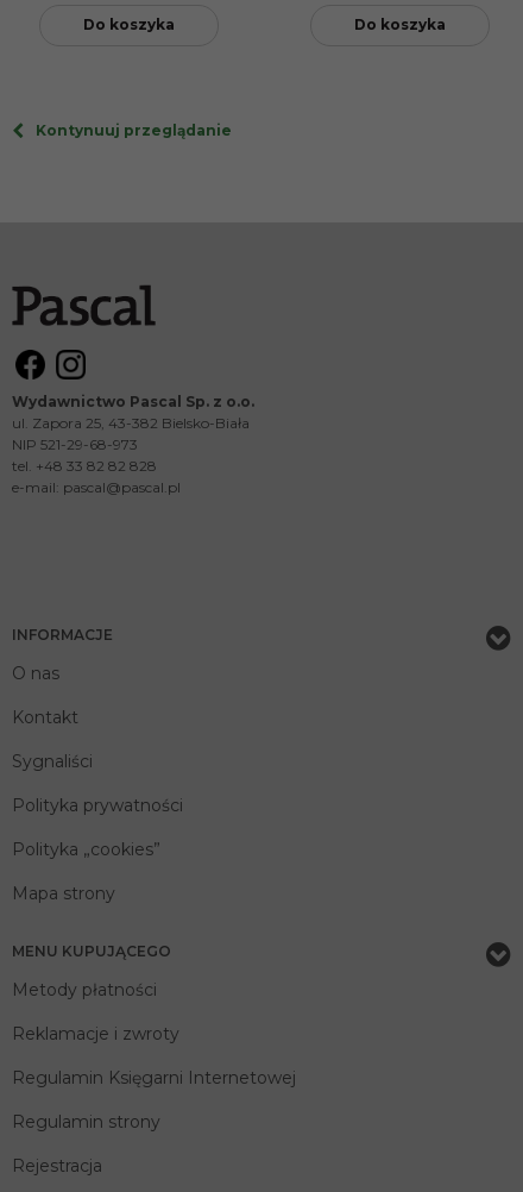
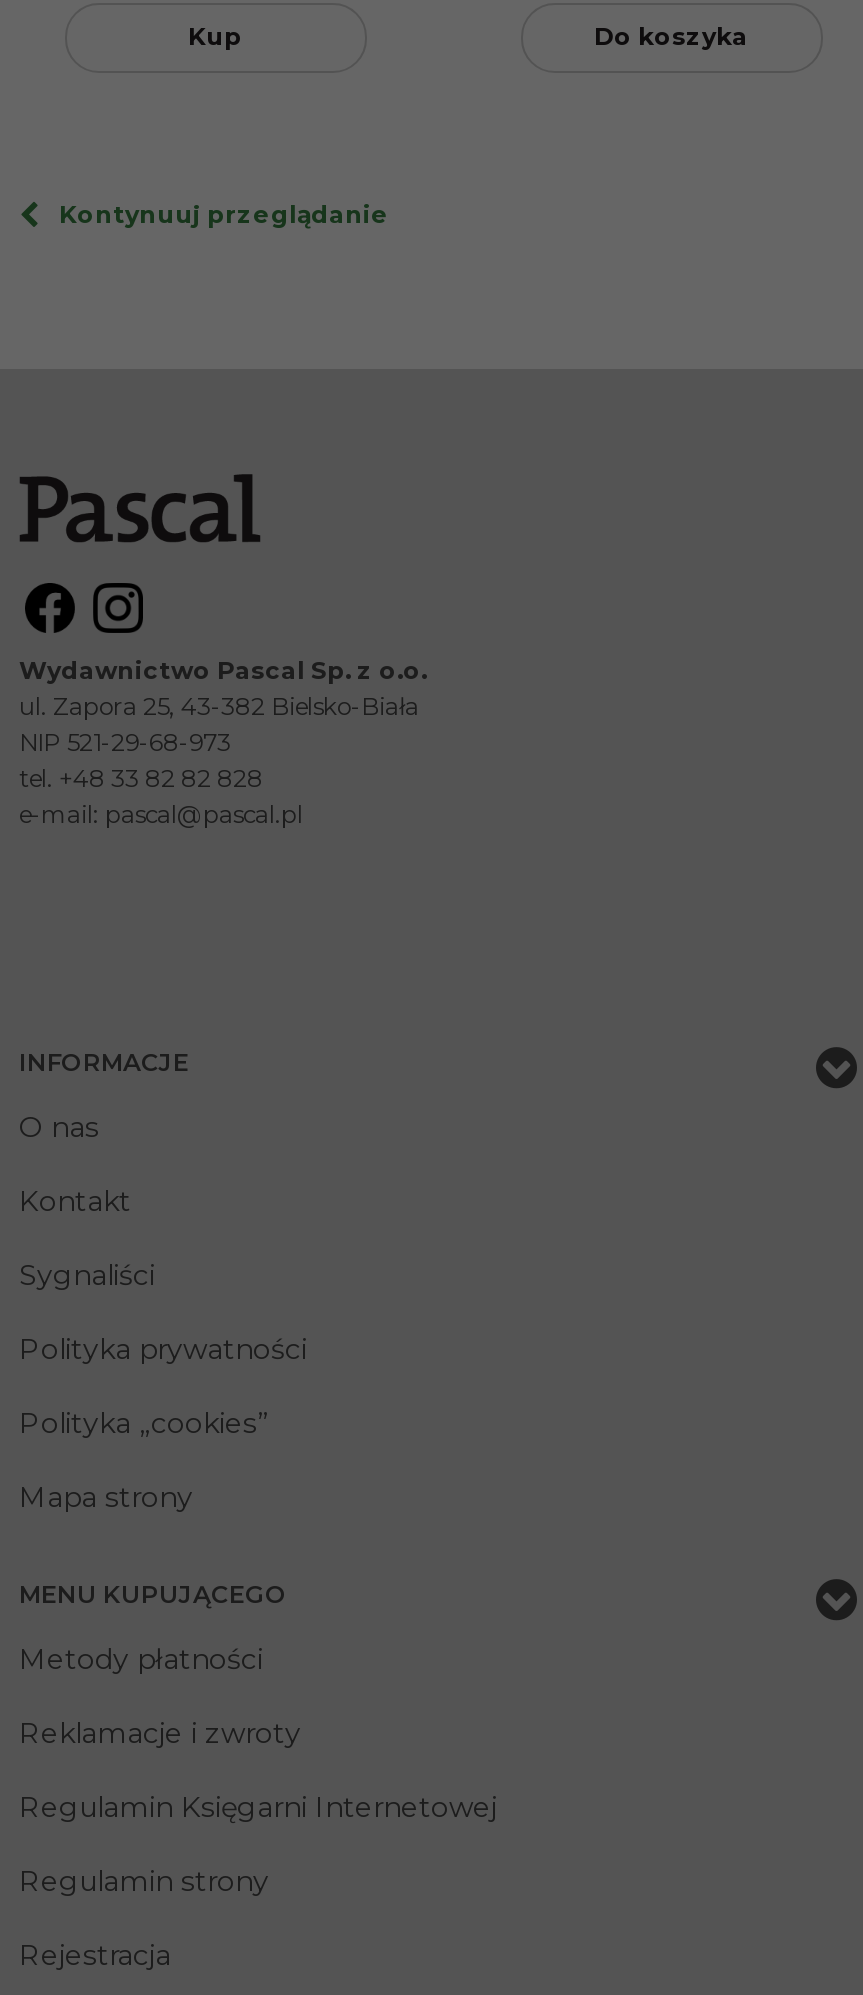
[83,16,174,34] Do koszyka -> [188,22,242,52] Kup

